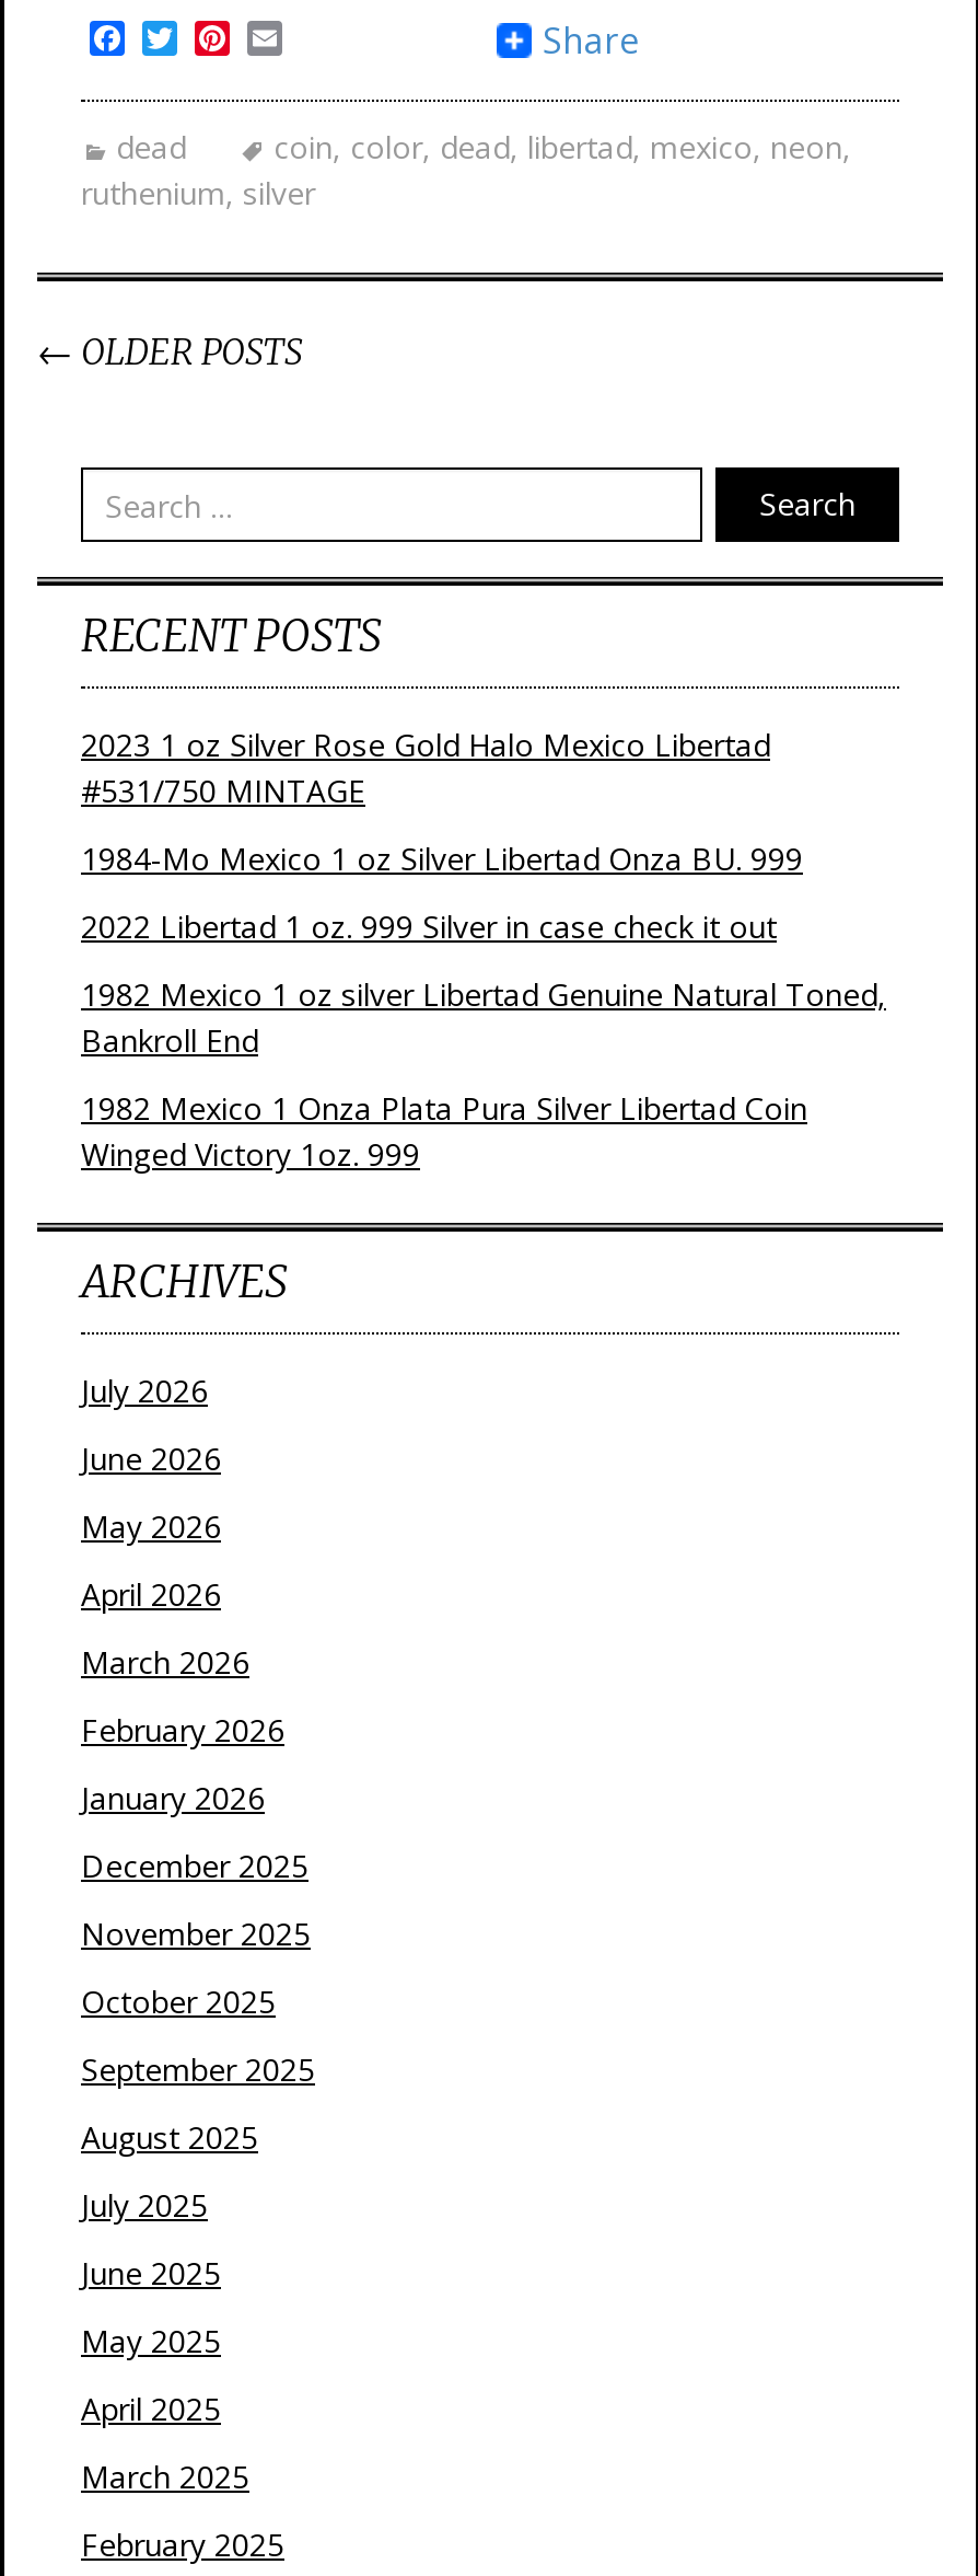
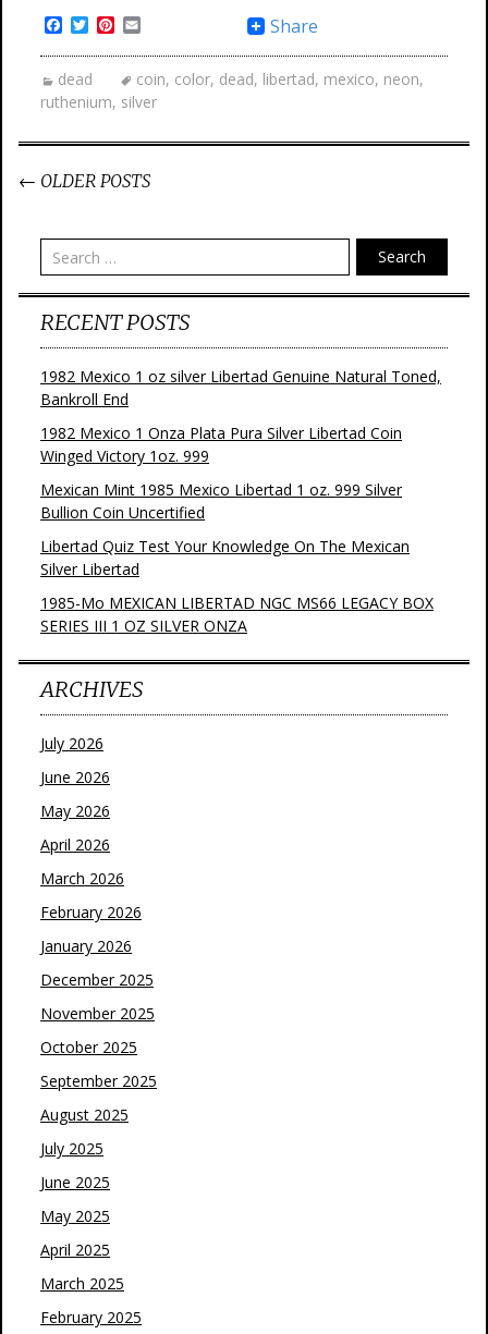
[81,724,803,947] 2023 1 oz Silver Rose Gold Halo Mexico Libertad | #531/750 MINTAGE | 1984-Mo Mexico 1 oz Silver Libertad Onza BU. 999 | 2022 Libertad 1 oz. 999 Silver in case check it out -> none
moved [81,973,886,1175] -> [40,366,441,466]: 1982 Mexico 1 oz silver Libertad Genuine Natural Toned, | Bankroll End | 1982 Mexico 1 Onza Plata Pura Silver Libertad Coin | Winged Victory 1oz. 999
none -> [40,479,434,636] Mexican Mint 1985 Mexico Libertad 1 oz. 999 Silver | Bullion Coin Uncertified | Libertad Quiz Test Your Knowledge On The Mexican | Silver Libertad | 1985-Mo MEXICAN LIBERTAD NGC MS66 LEGACY BOX | SERIES III 1 OZ SILVER ONZA

